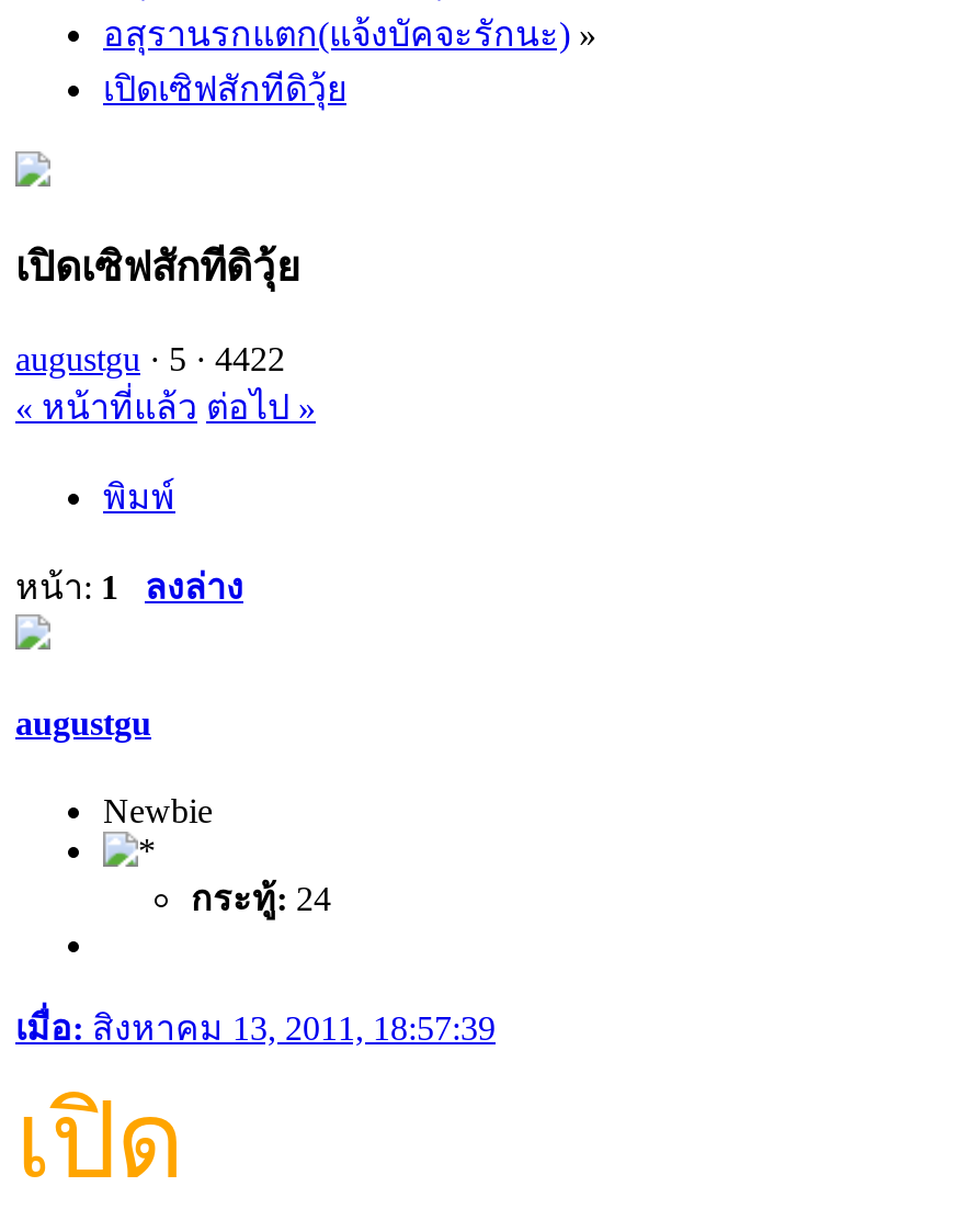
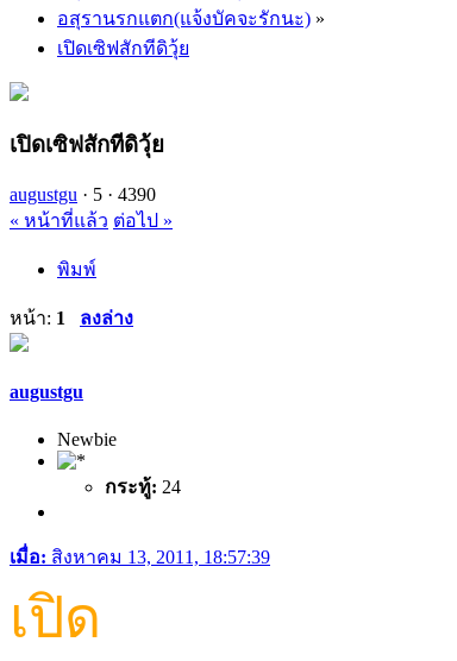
[15,340,285,377] augustgu · 5 · 4422 -> [10,184,156,204] augustgu · 5 · 4390

